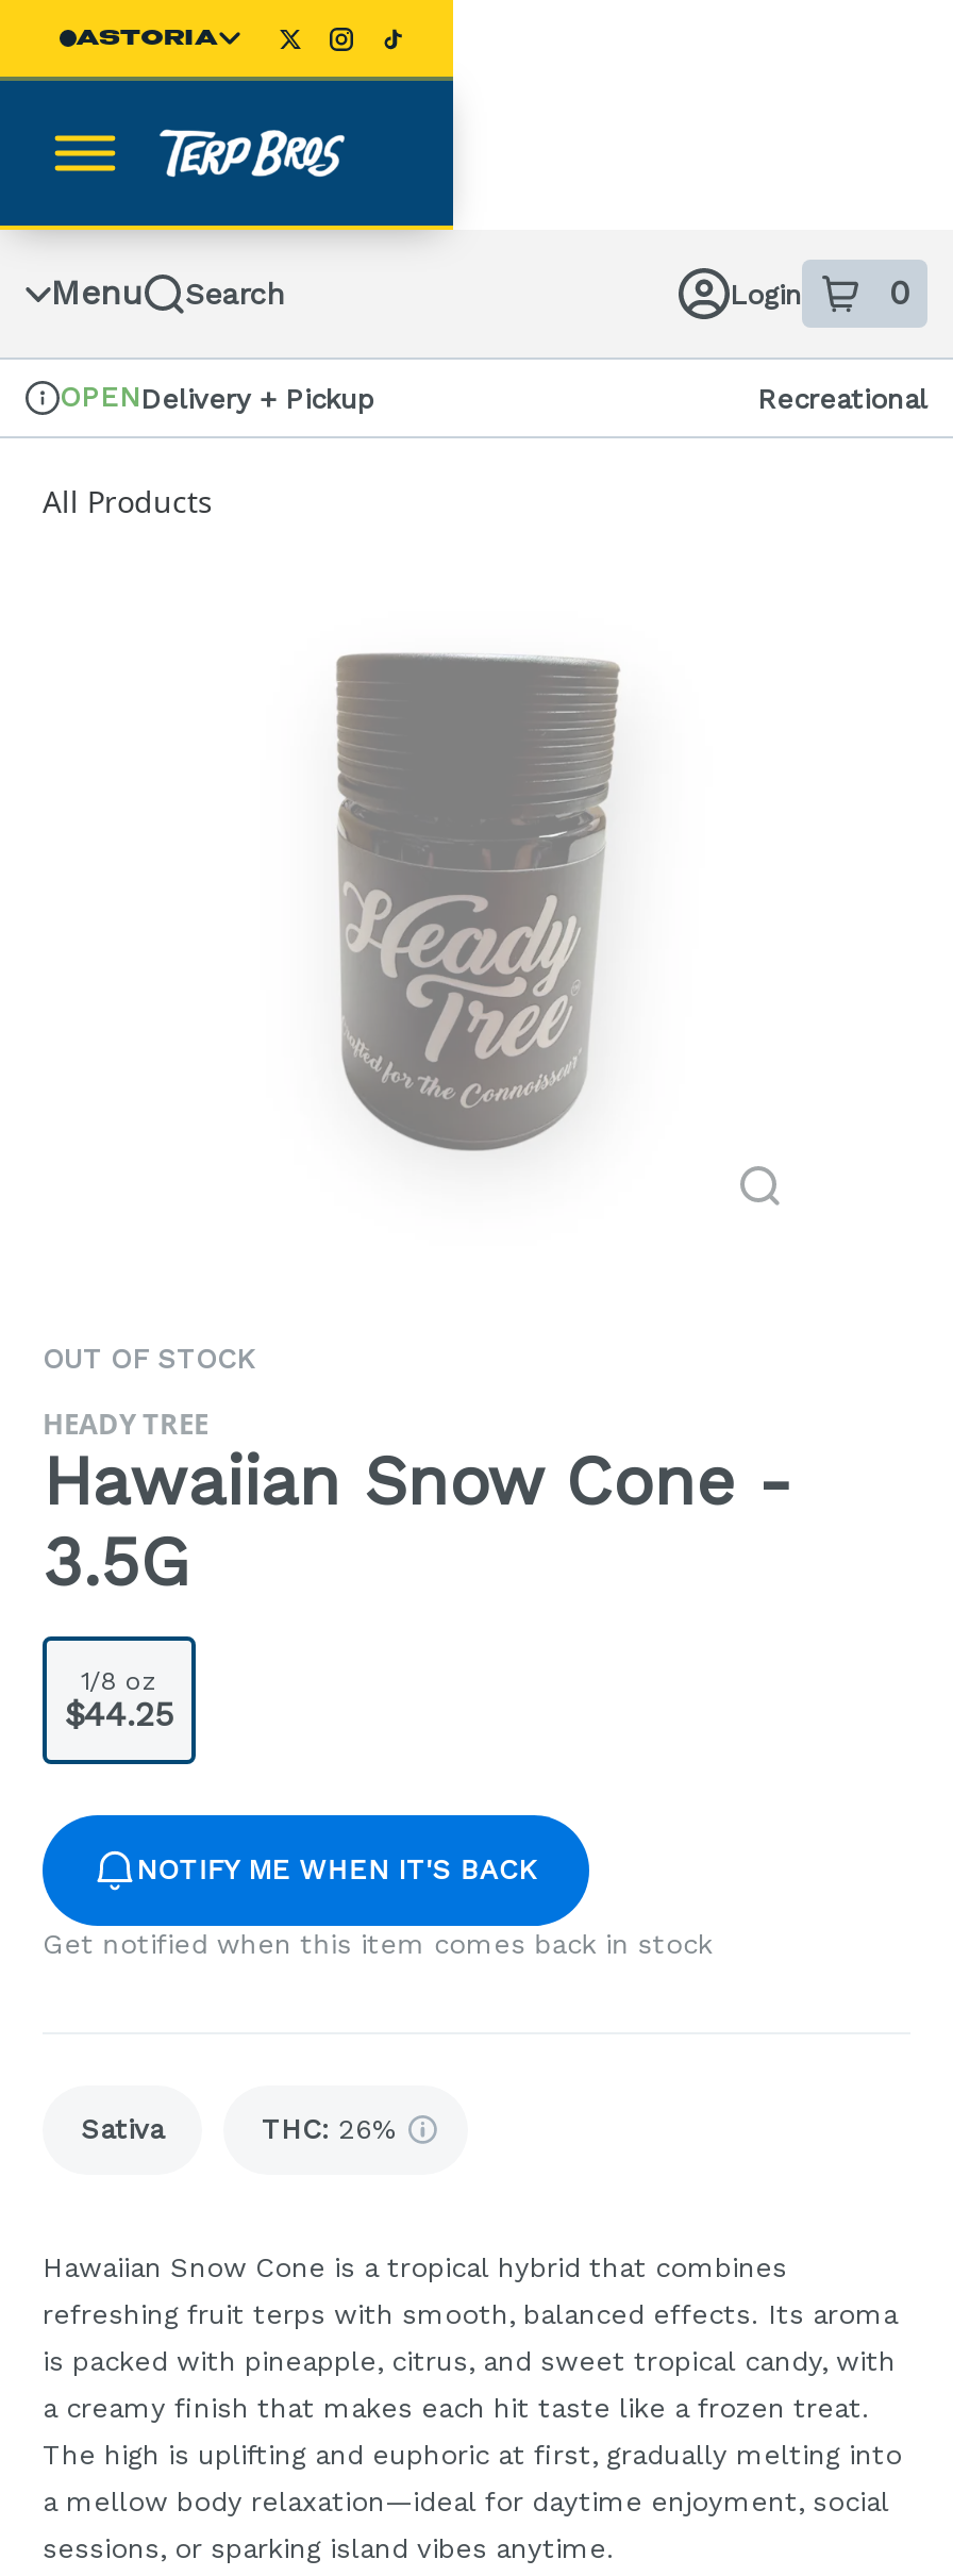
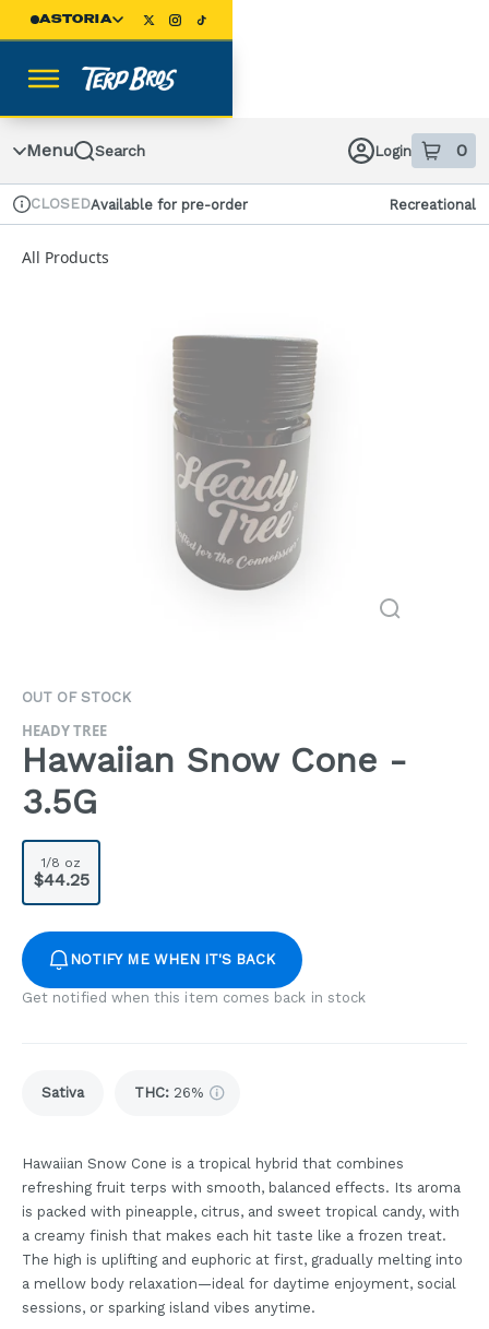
[60,381,374,414] OPENDelivery + Pickup -> [31,195,248,212] CLOSEDAvailable for pre-order

